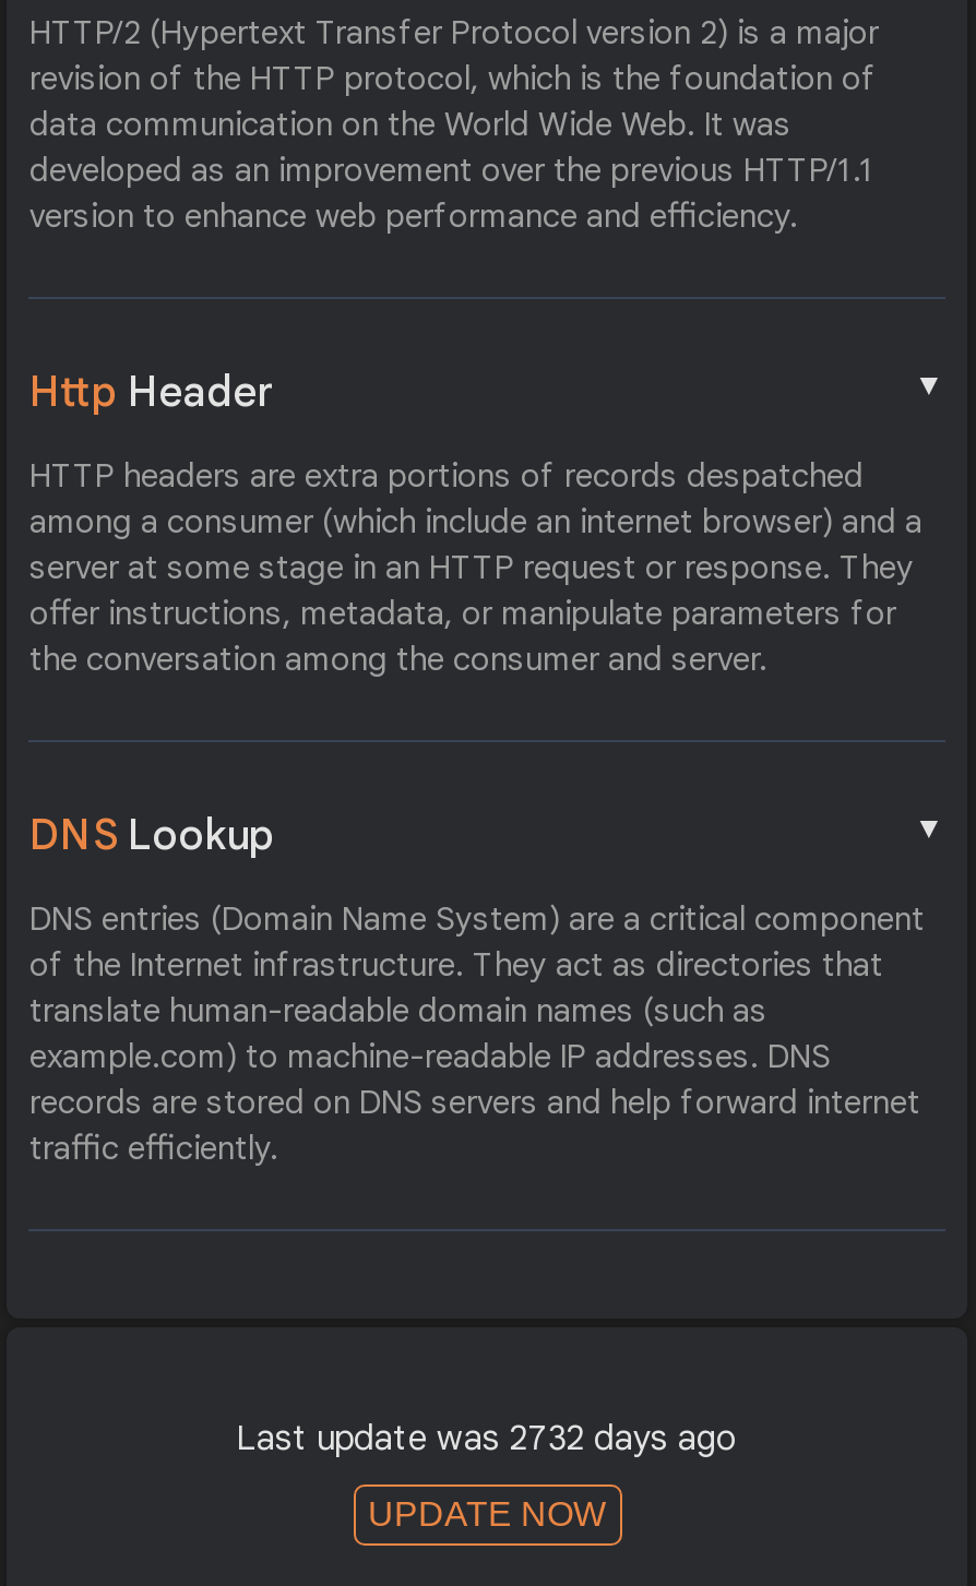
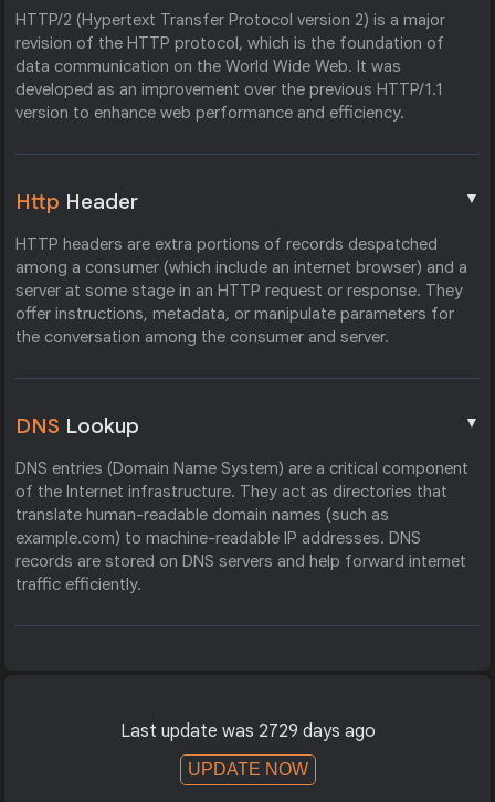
[236,1417,738,1461] Last update was 2732 days ago -> [120,720,375,743] Last update was 2729 days ago

